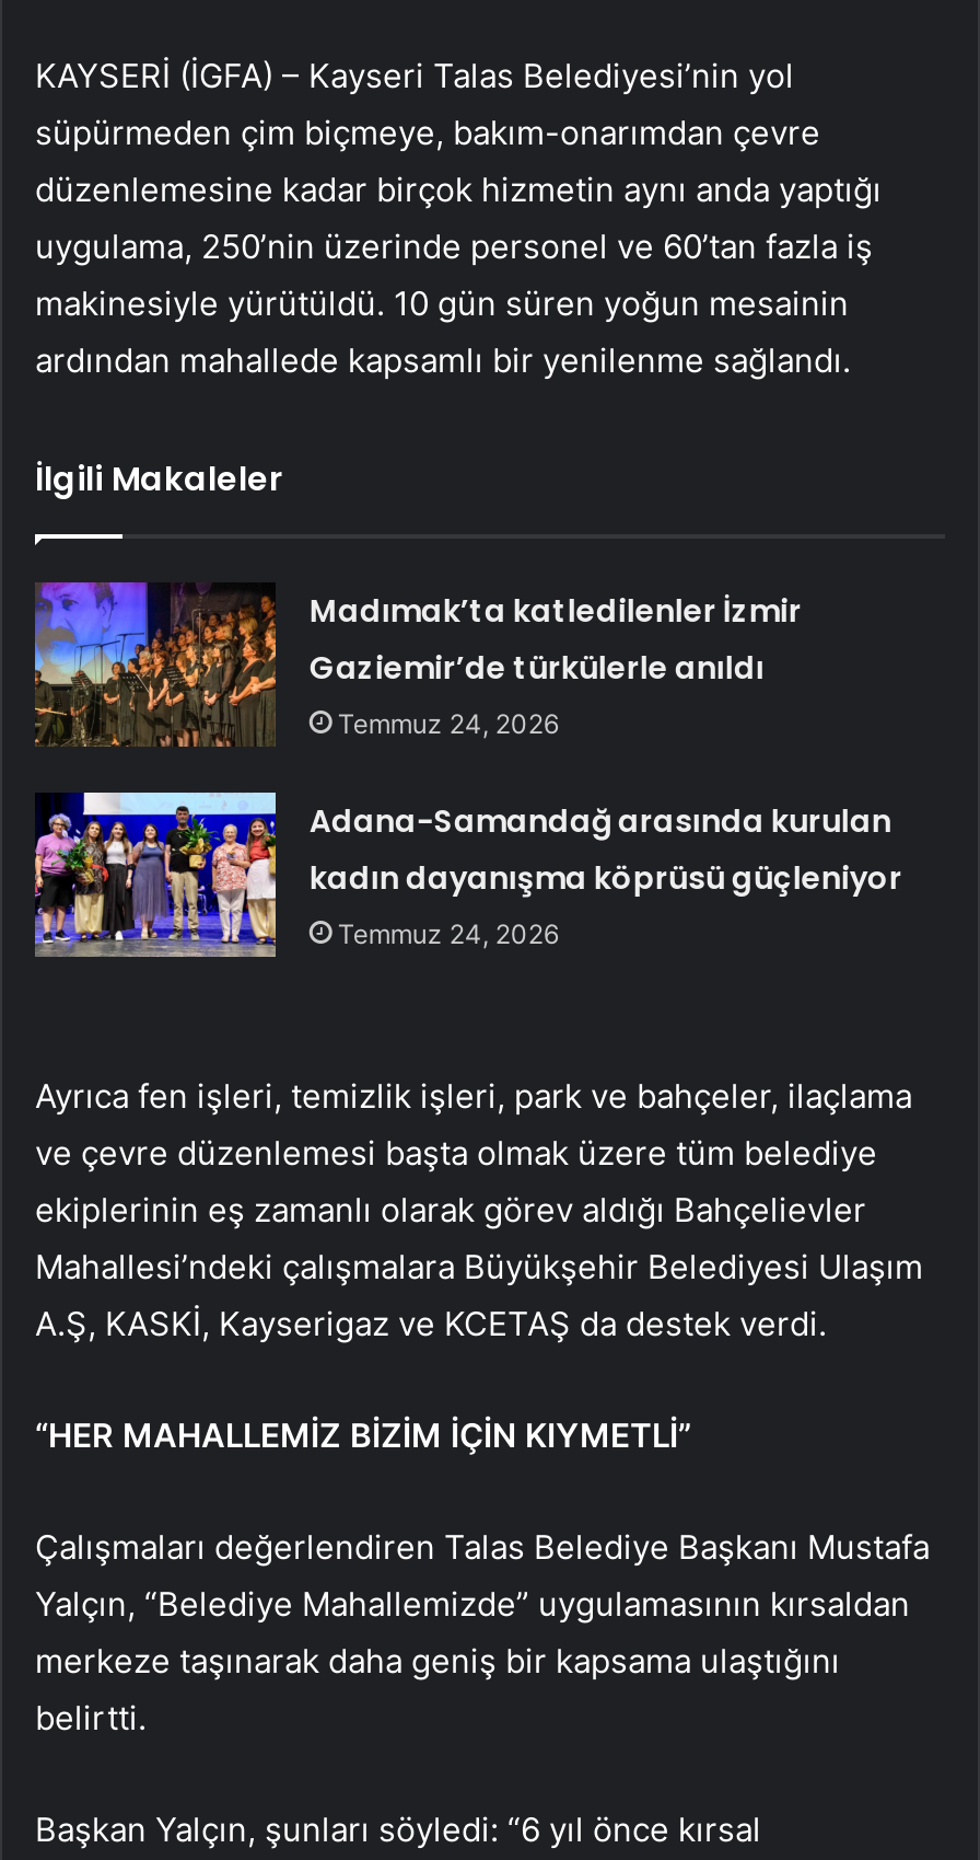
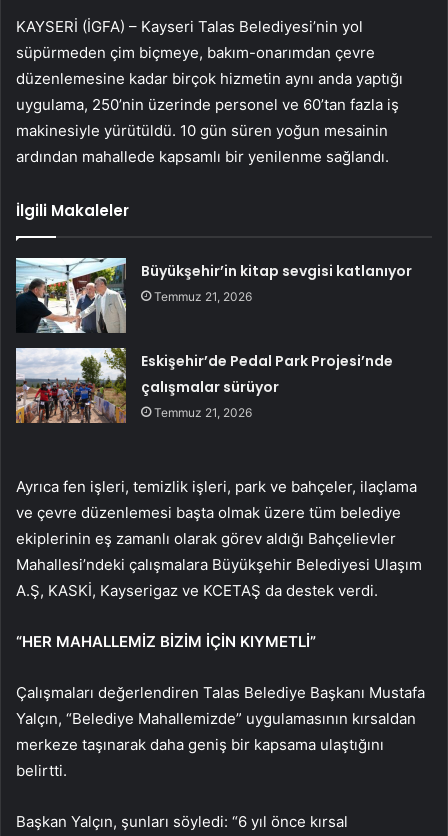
[33,580,801,749] [image] | Madımak’ta katledilenler İzmir | Gaziemir’de türkülerle anıldı | Temmuz 24, 2026 -> [15,257,412,334] [image] | Büyükşehir’in kitap sevgisi katlanıyor | Temmuz 21, 2026
[33,790,902,959] [image] | Adana-Samandağ arasında kurulan | kadın dayanışma köprüsü güçleniyor | Temmuz 24, 2026 -> [15,347,393,424] [image] | Eskişehir’de Pedal Park Projesi’nde | çalışmalar sürüyor | Temmuz 21, 2026

